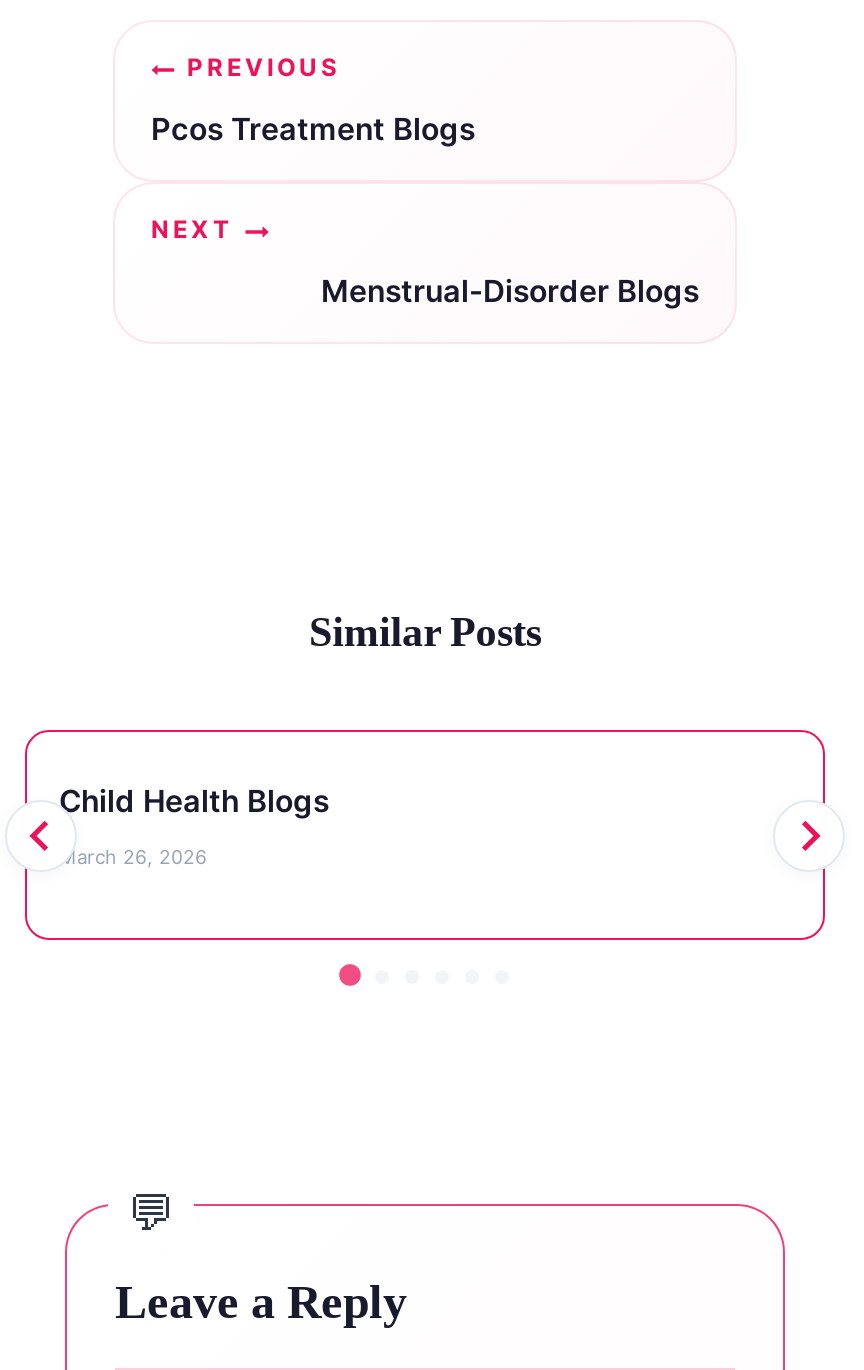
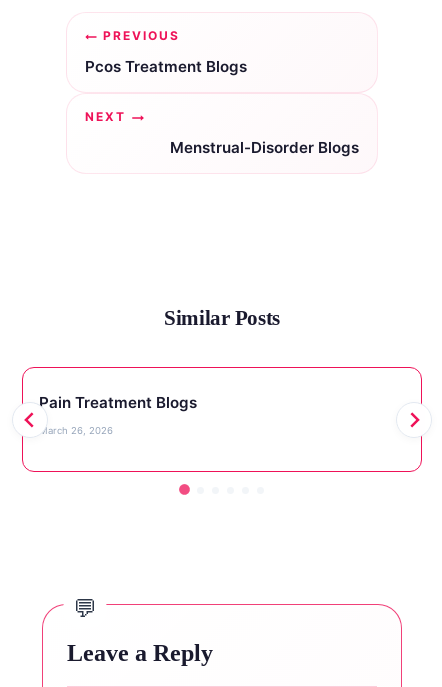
[59,783,329,821] Child Health Blogs -> [39,393,197,412] Pain Treatment Blogs

